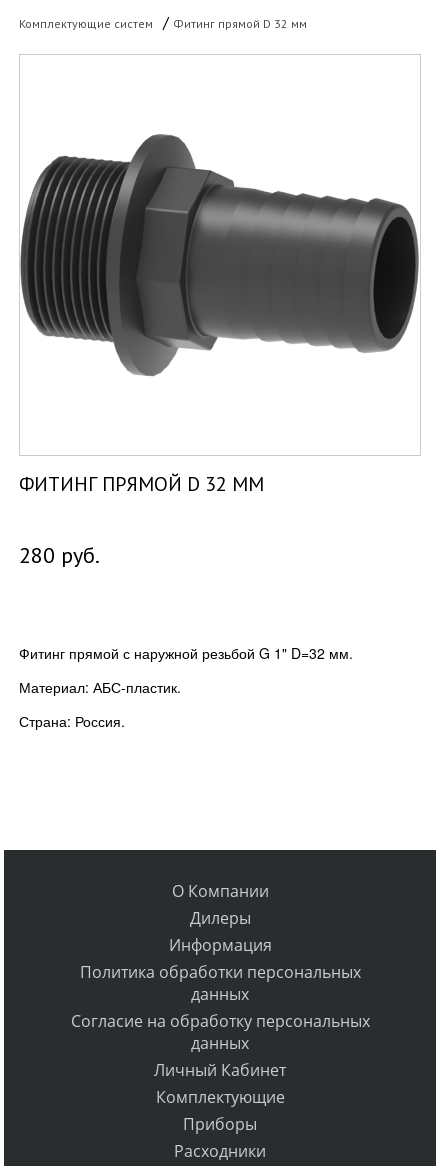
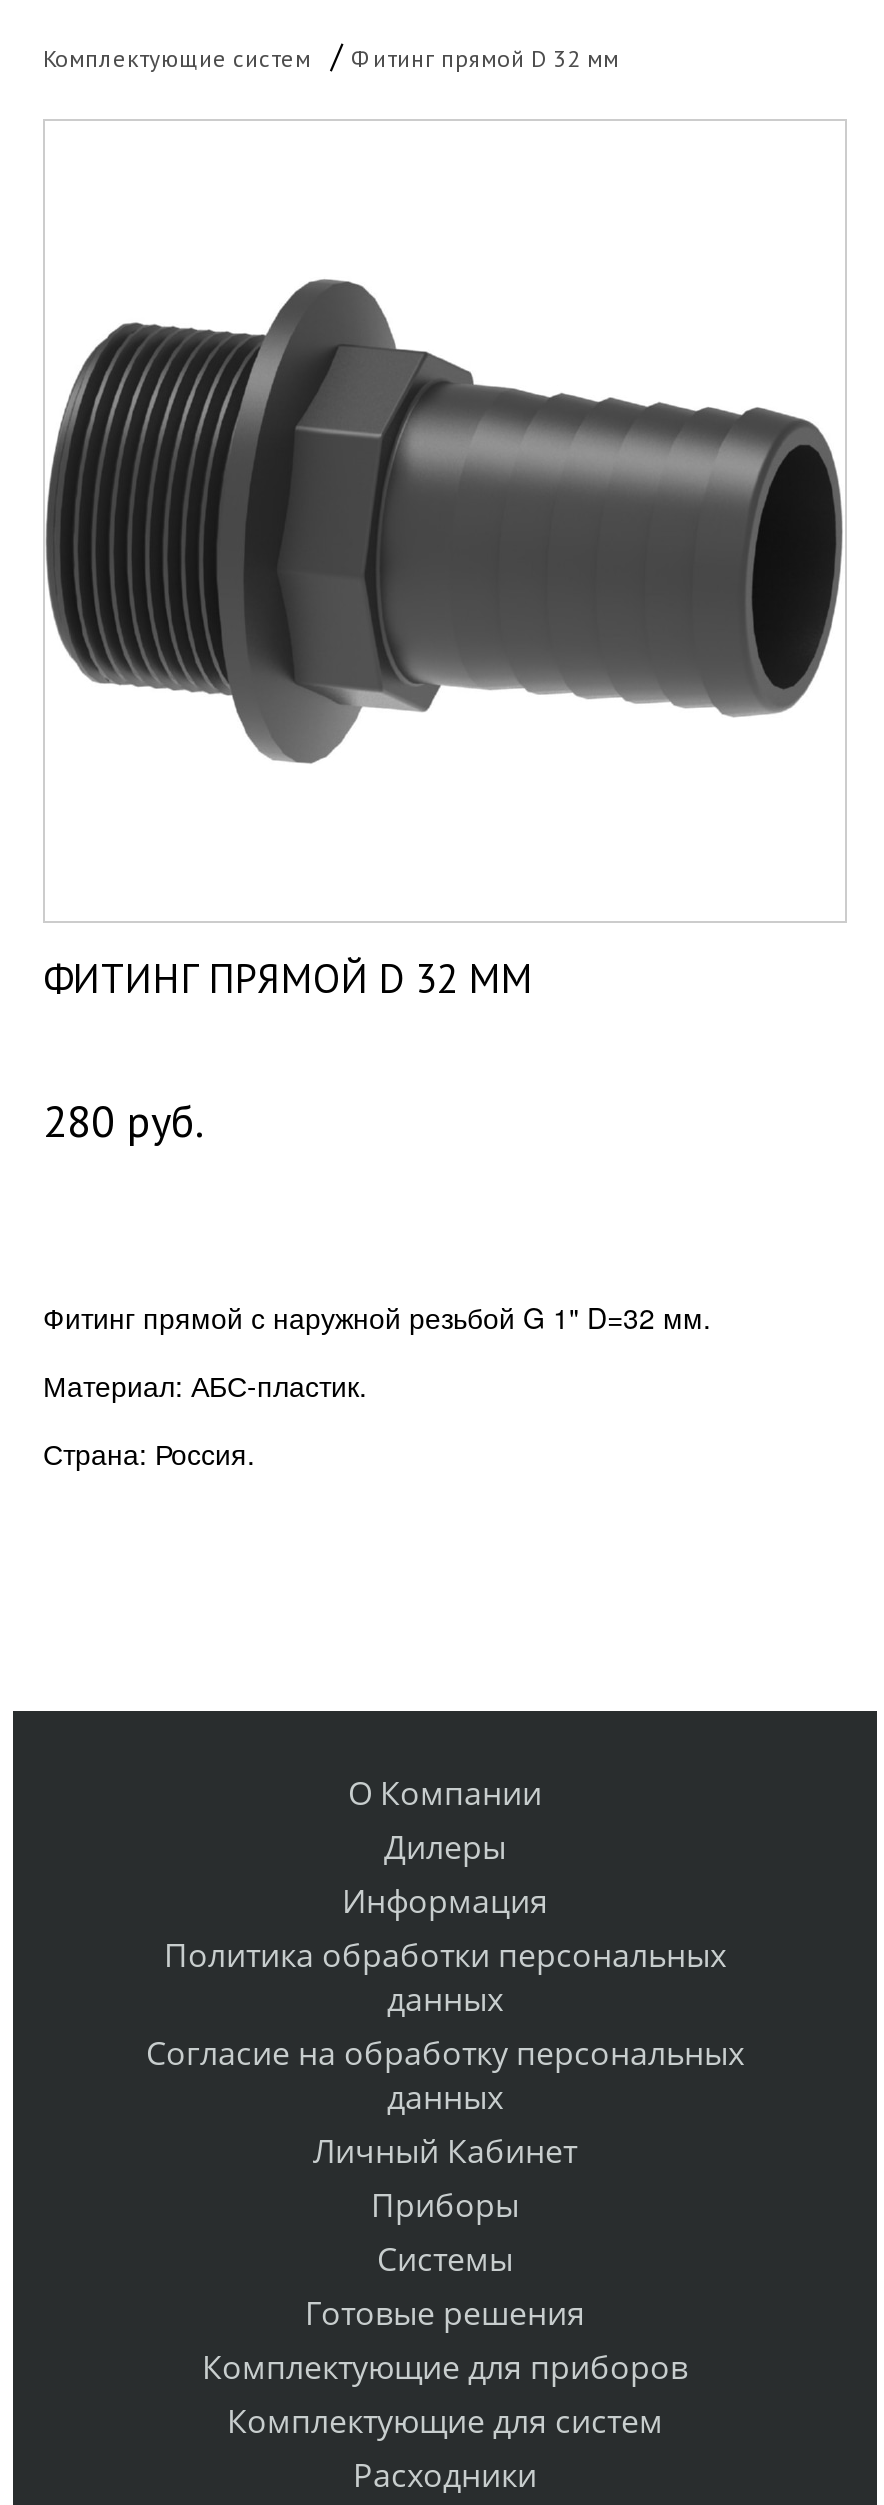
[155,1086,284,1108] Комплектующие -> none
moved [183,1113,257,1135] -> [371,2184,519,2228]: Приборы
none -> [202,2238,688,2444] Системы | Готовые решения | Комплектующие для приборов | Комплектующие для систем

